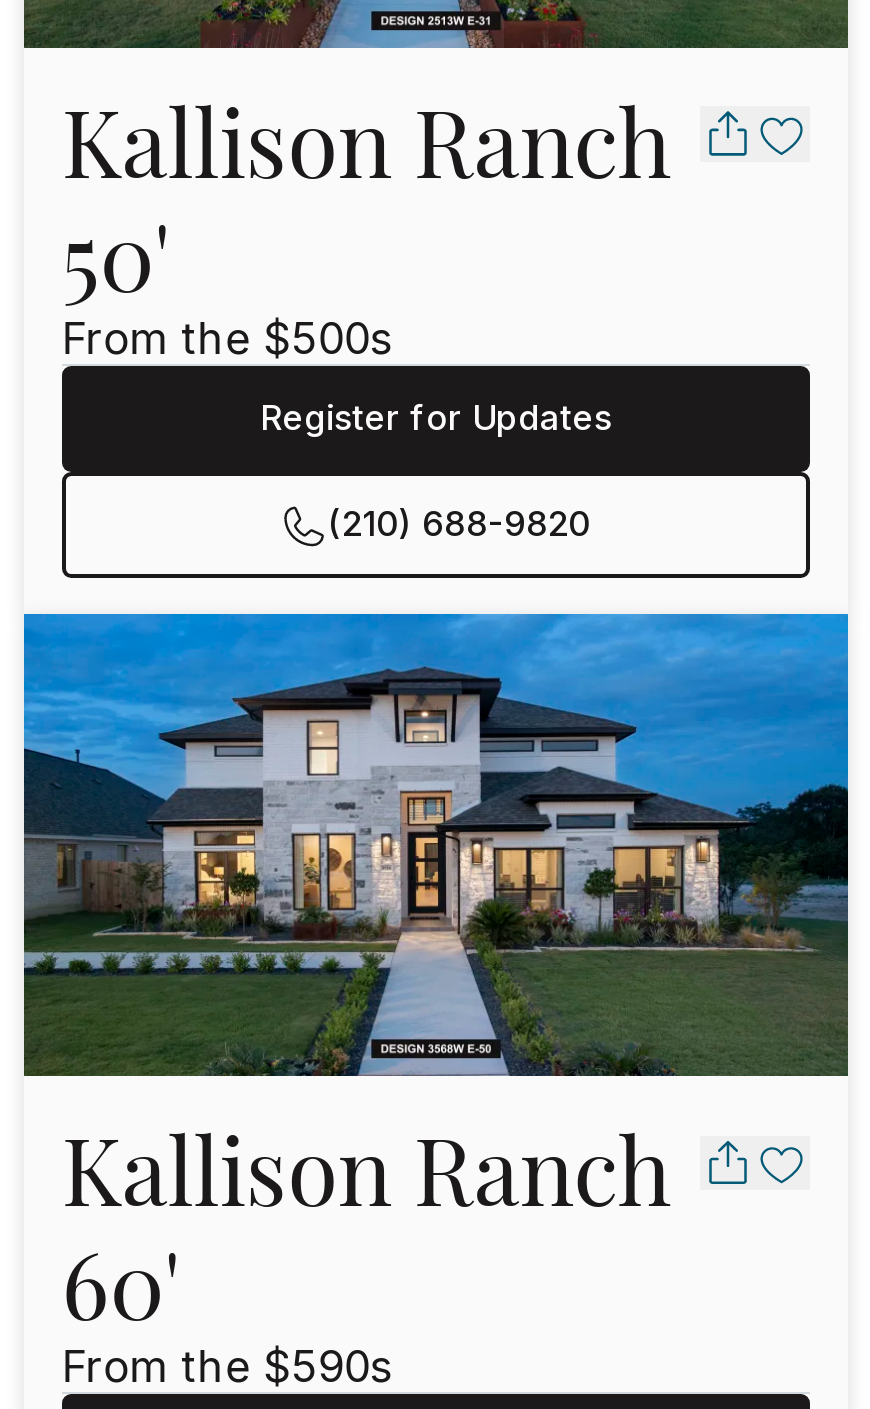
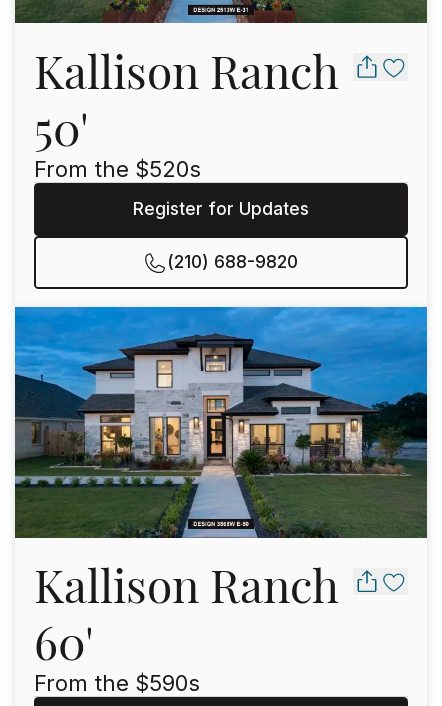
[62,312,394,364] From the $500s -> [34,156,201,182] From the $520s

